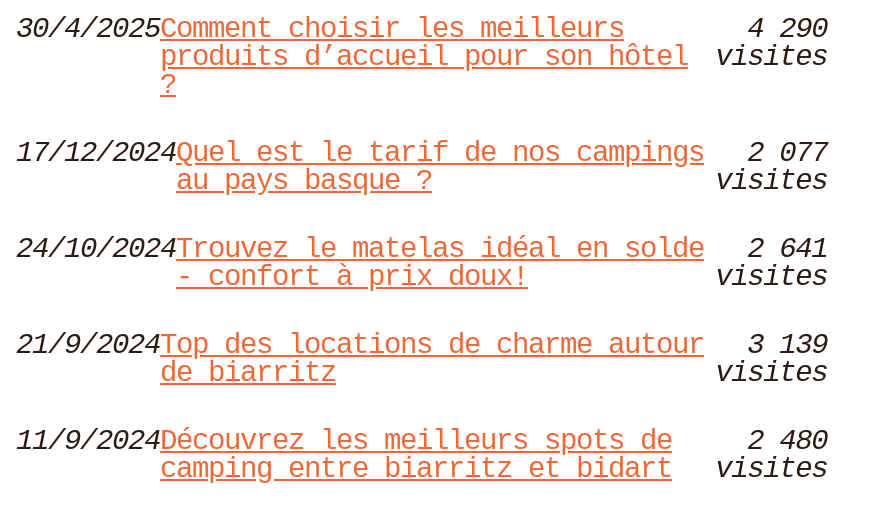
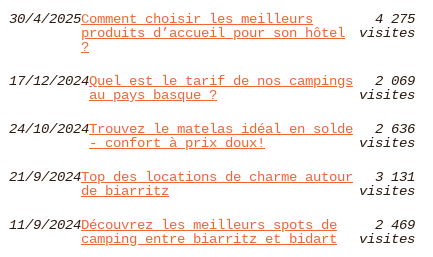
[747,13,827,45] 4 290 -> [375,11,415,27] 4 275
[16,137,827,169] 17/12/2024Quel est le tarif de nos campings 2 077 -> [9,73,415,89] 17/12/2024Quel est le tarif de nos campings 2 069
[16,233,827,265] 24/10/2024Trouvez le matelas idéal en solde 2 641 -> [9,121,415,137] 24/10/2024Trouvez le matelas idéal en solde 2 636
[16,329,827,361] 21/9/2024Top des locations de charme autour 3 139 -> [9,169,415,185] 21/9/2024Top des locations de charme autour 3 131
[747,425,827,457] 2 480 -> [375,217,415,233] 2 469

